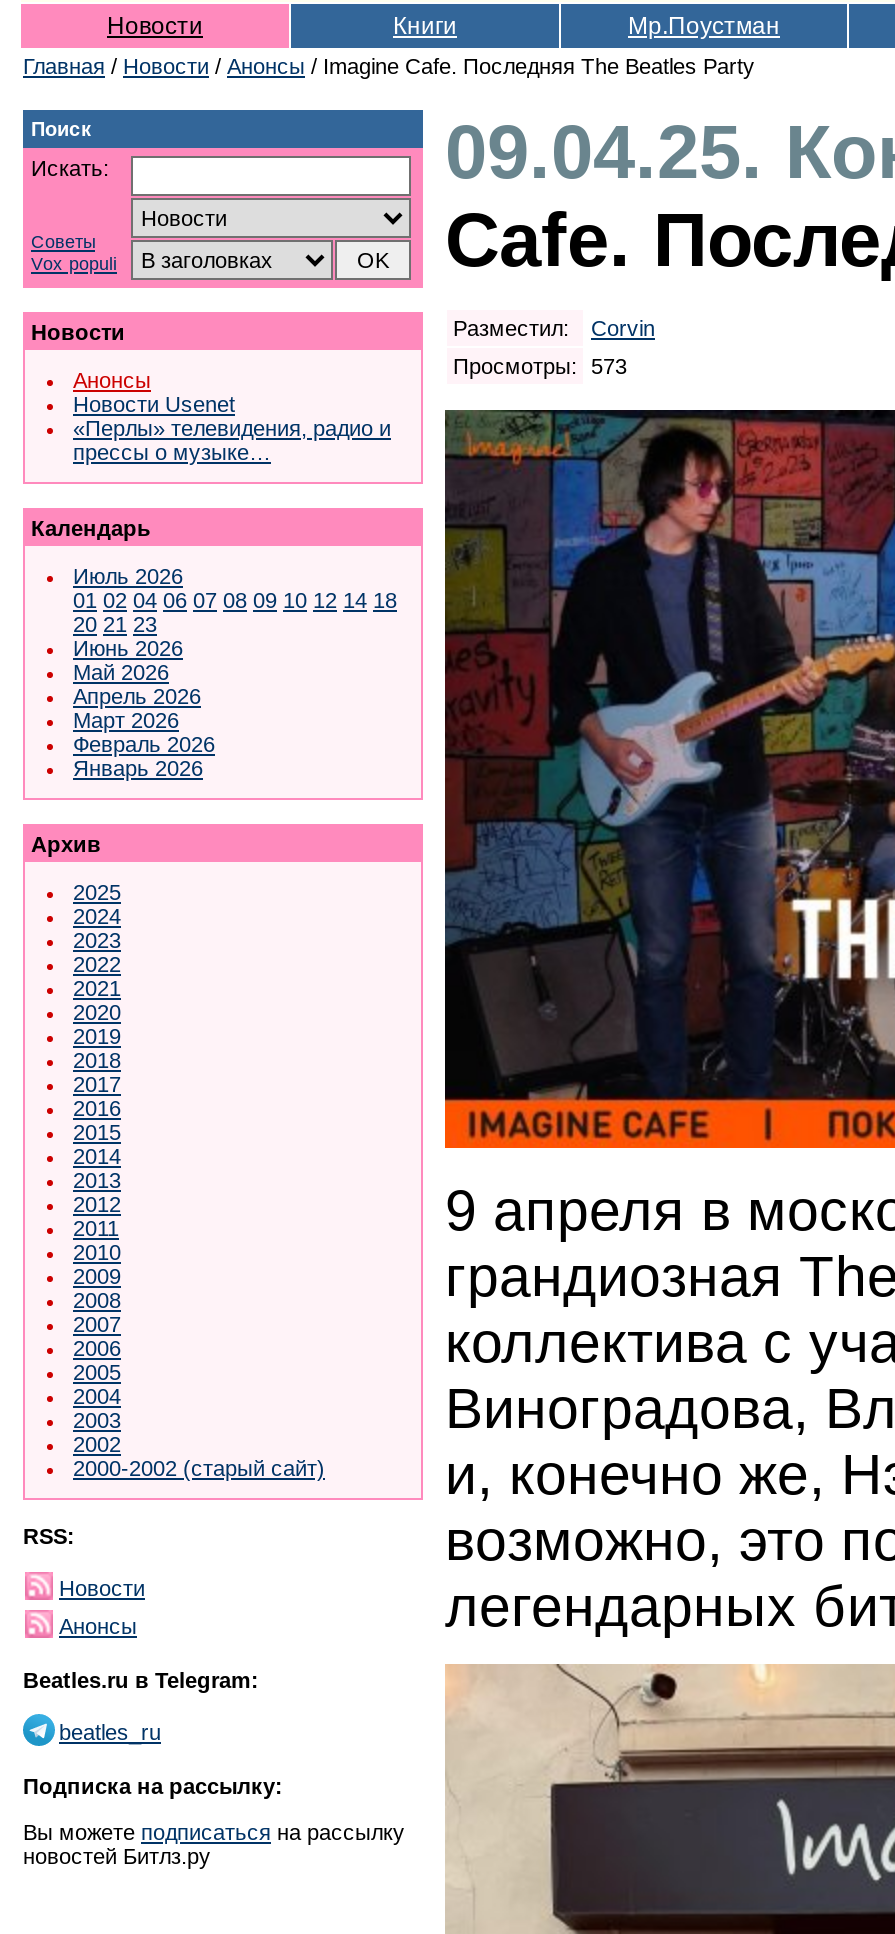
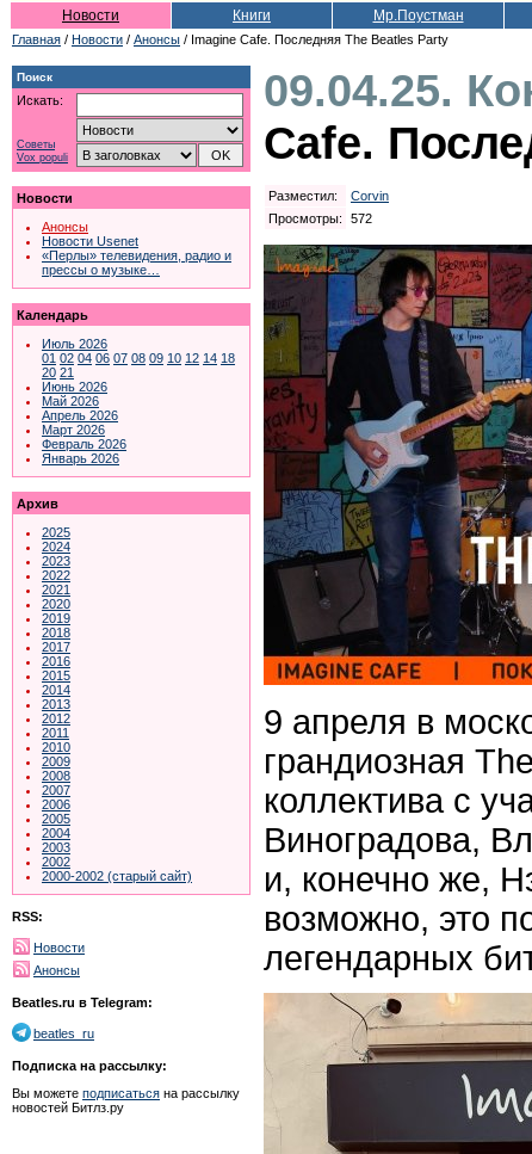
[453,353,627,377] Просмотры: 573 -> [268,211,372,225] Просмотры: 572
[73,612,157,636] 20 21 23 -> [42,365,74,379] 20 21

